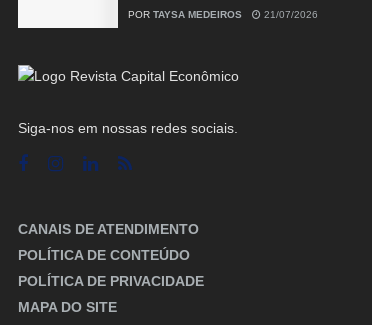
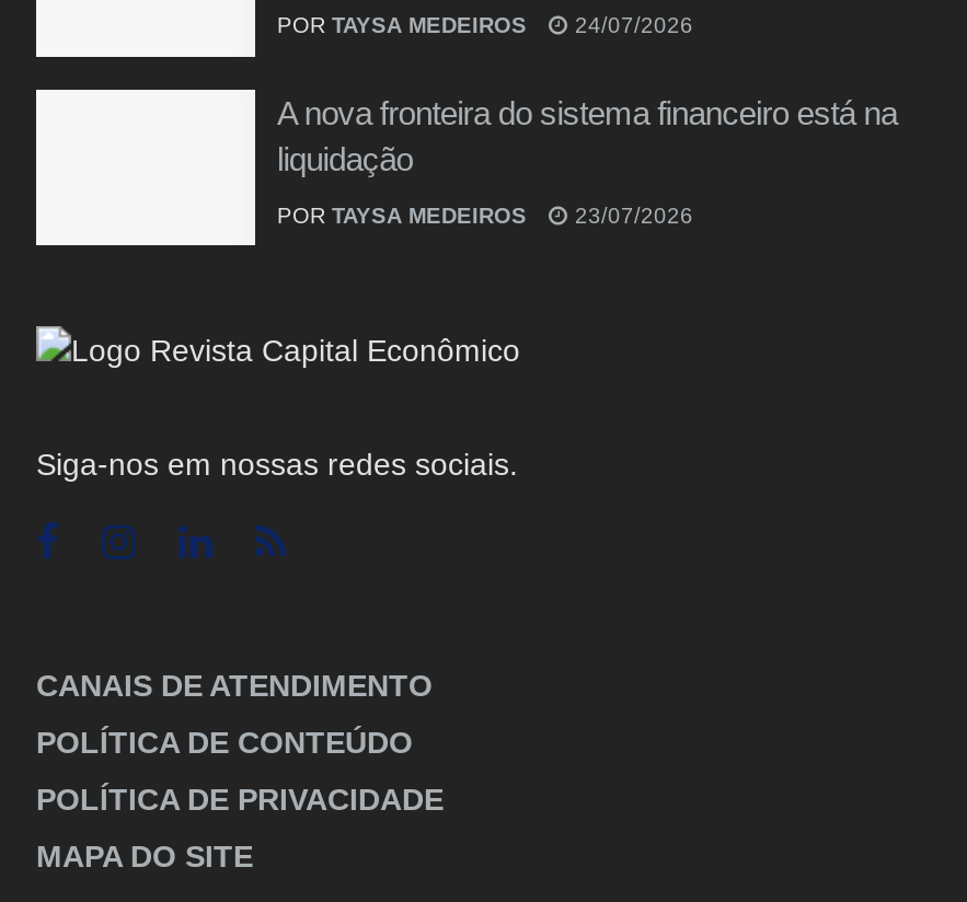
[261,9,318,20] 21/07/2026 -> [277,14,897,227] 24/07/2026 | A nova fronteira do sistema financeiro está na | liquidação | POR TAYSA MEDEIROS | 23/07/2026

